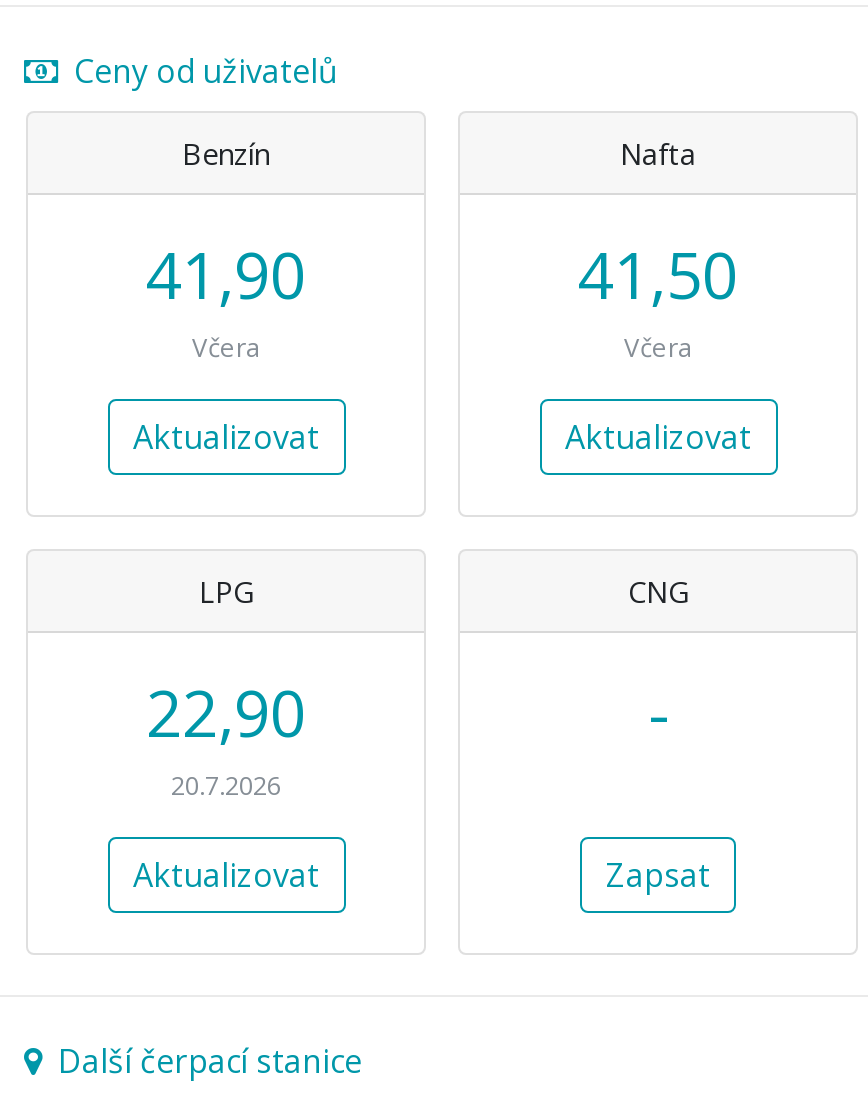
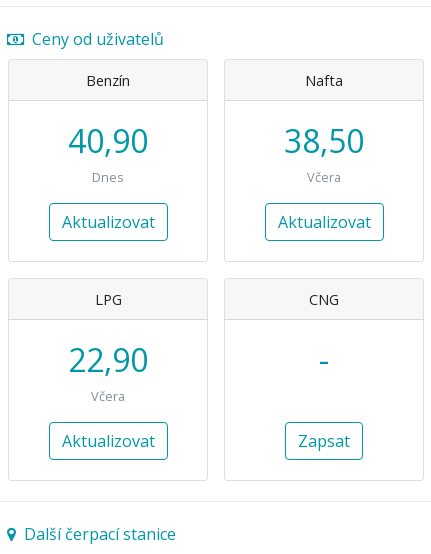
[146,231,306,365] 41,90 | Včera -> [68,119,148,186] 40,90 | Dnes
[578,231,738,317] 41,50 -> [284,119,364,162] 38,50
[171,767,281,803] 20.7.2026 -> [91,387,125,405] Včera

